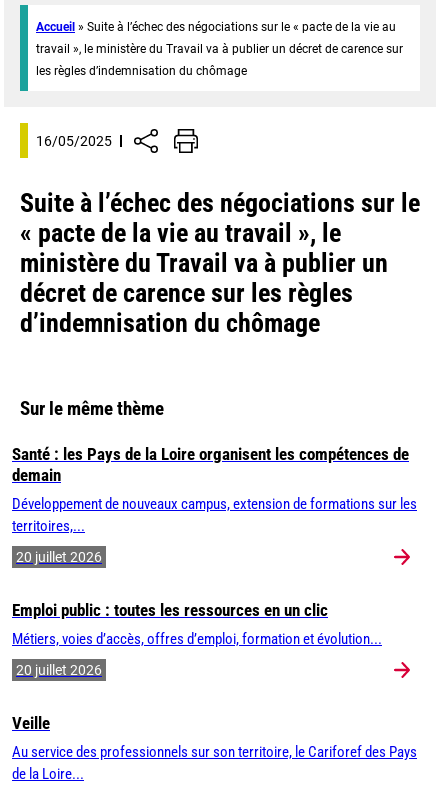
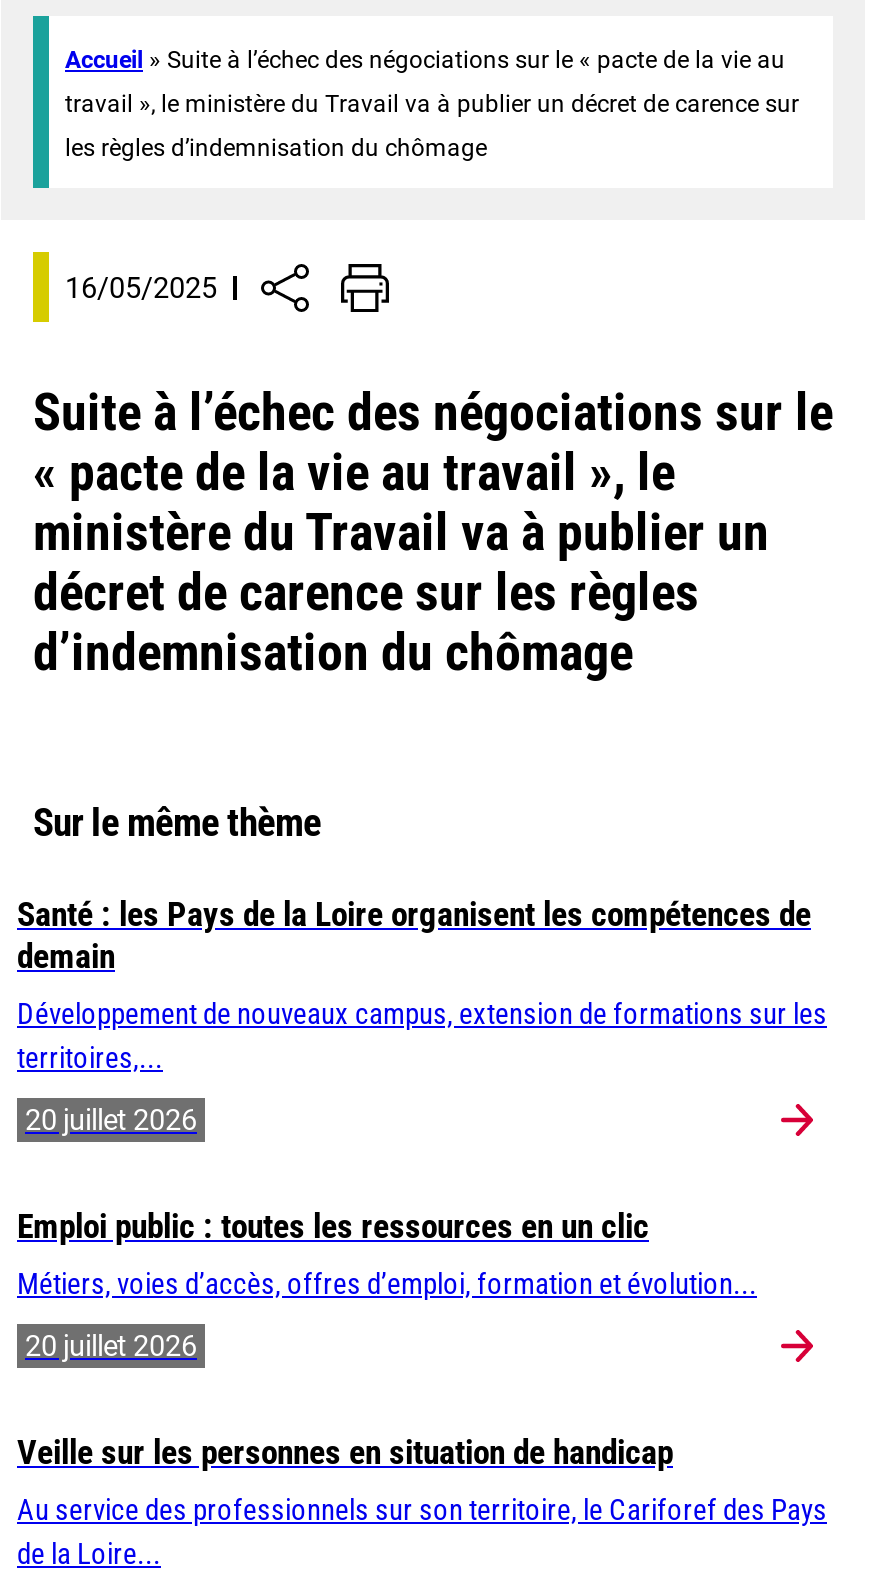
[12,713,50,733] Veille -> [17,1432,673,1472] Veille sur les personnes en situation de handicap

